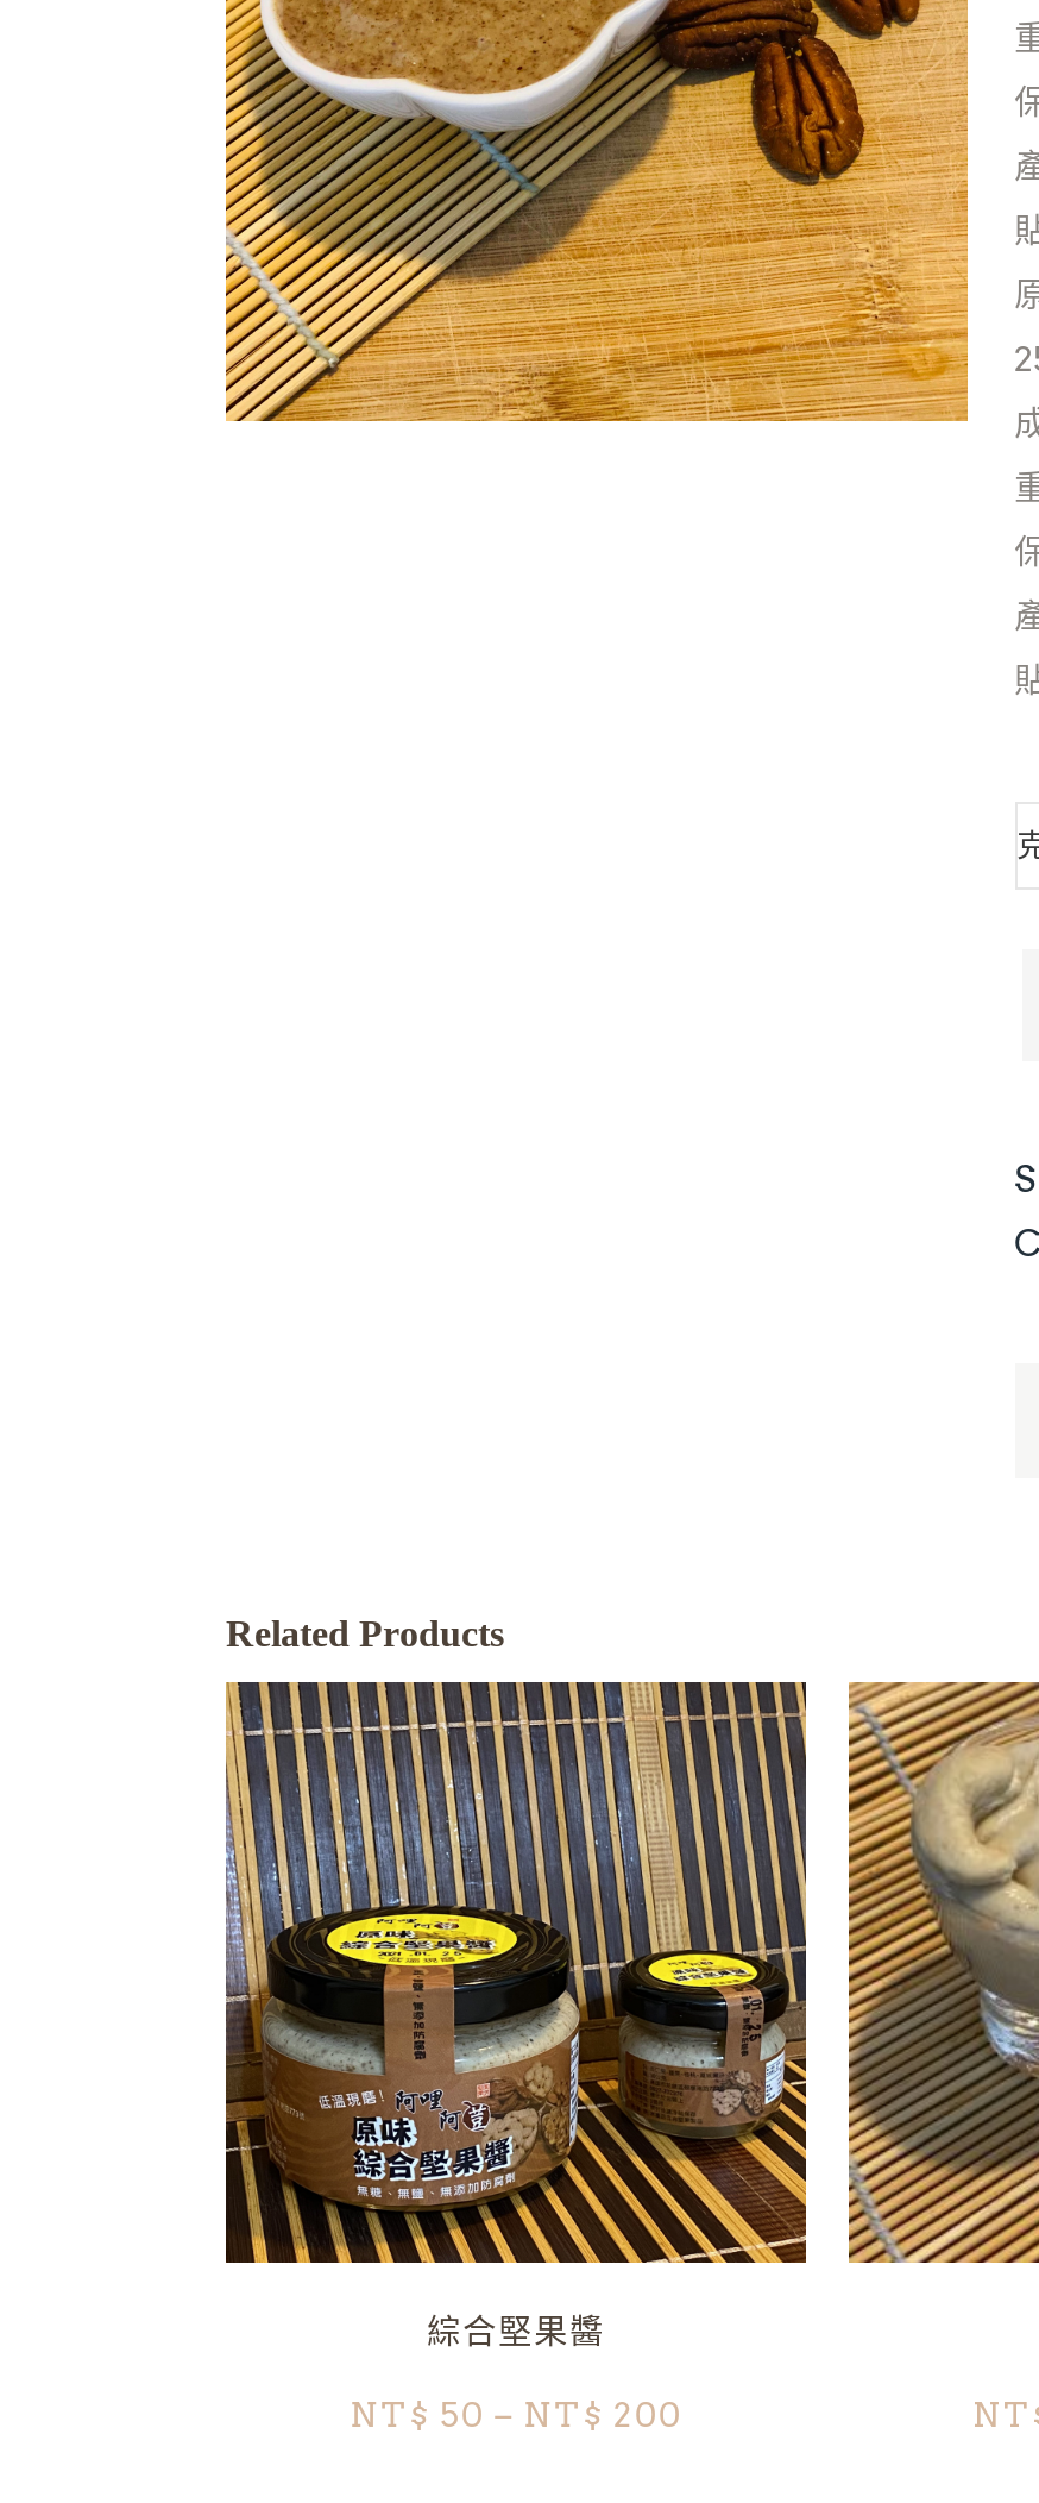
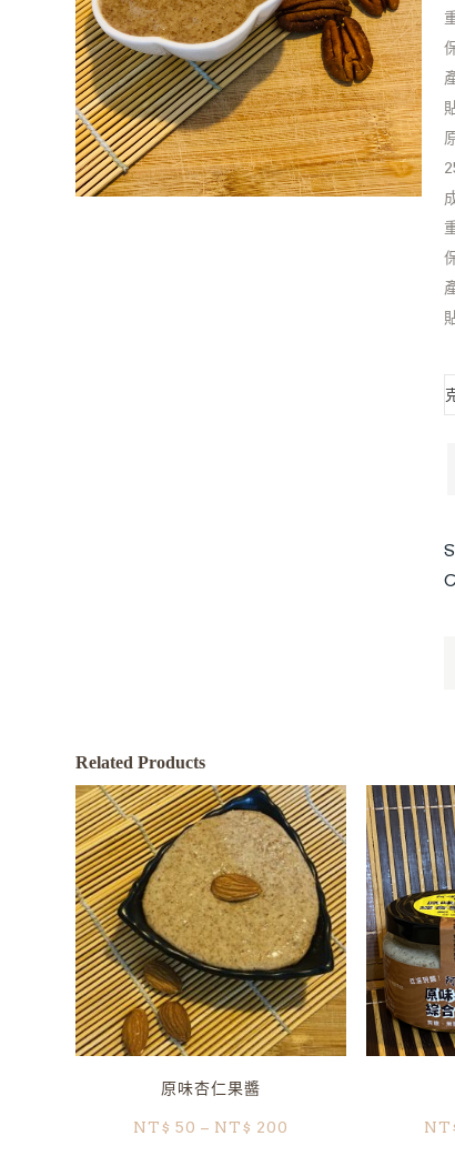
[223,1680,808,2352] [image] | 綜合堅果醬 -> [74,784,347,1098] [image] | 原味杏仁果醬
[846,1680,1032,2265] [image] -> [365,784,452,1057] [image]

